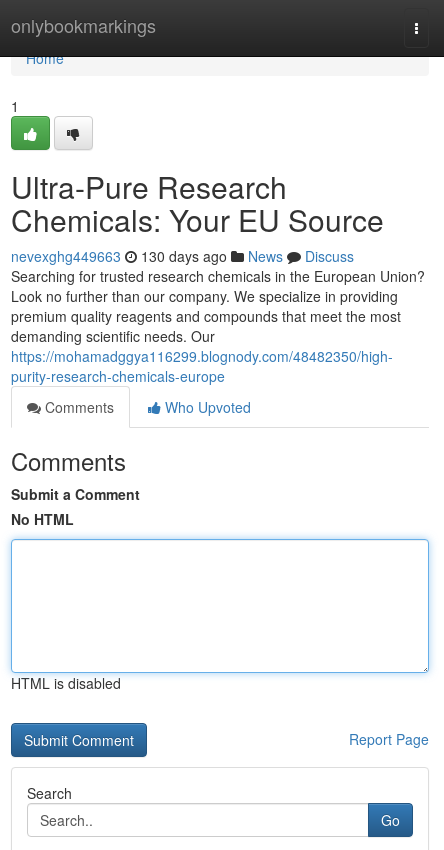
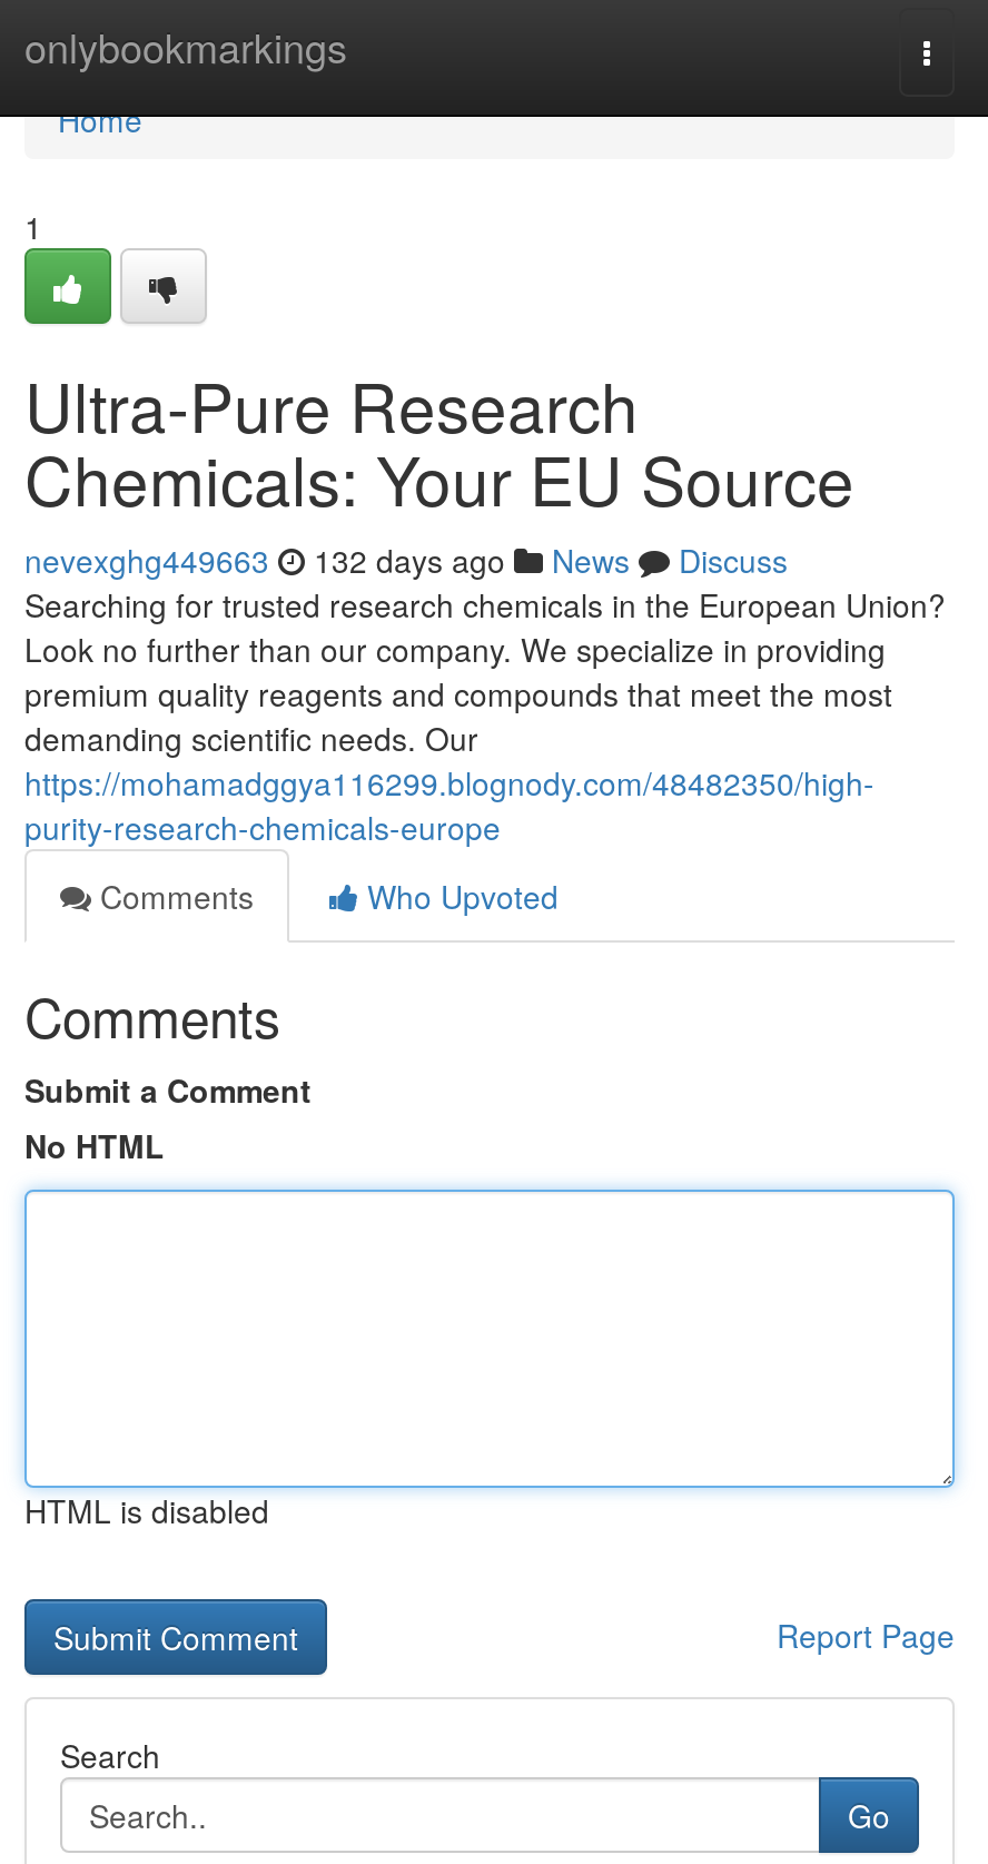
[11,246,354,266] nevexghg449663 130 days ago News Discuss -> [24,537,788,582] nevexghg449663 132 days ago News Discuss

